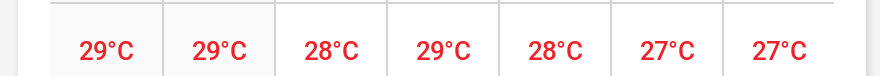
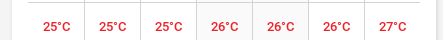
[79,37,133,67] 29°C -> [42,19,69,34] 25°C
[192,37,246,67] 29°C -> [99,19,126,34] 25°C
[304,37,358,67] 28°C -> [155,19,182,34] 25°C
[416,37,470,67] 29°C -> [211,19,238,34] 26°C
[528,37,582,67] 28°C -> [267,19,294,34] 26°C
[640,37,694,67] 27°C -> [323,19,350,34] 26°C

